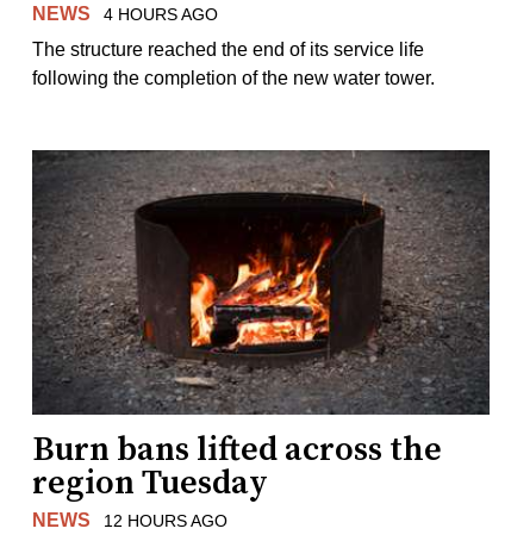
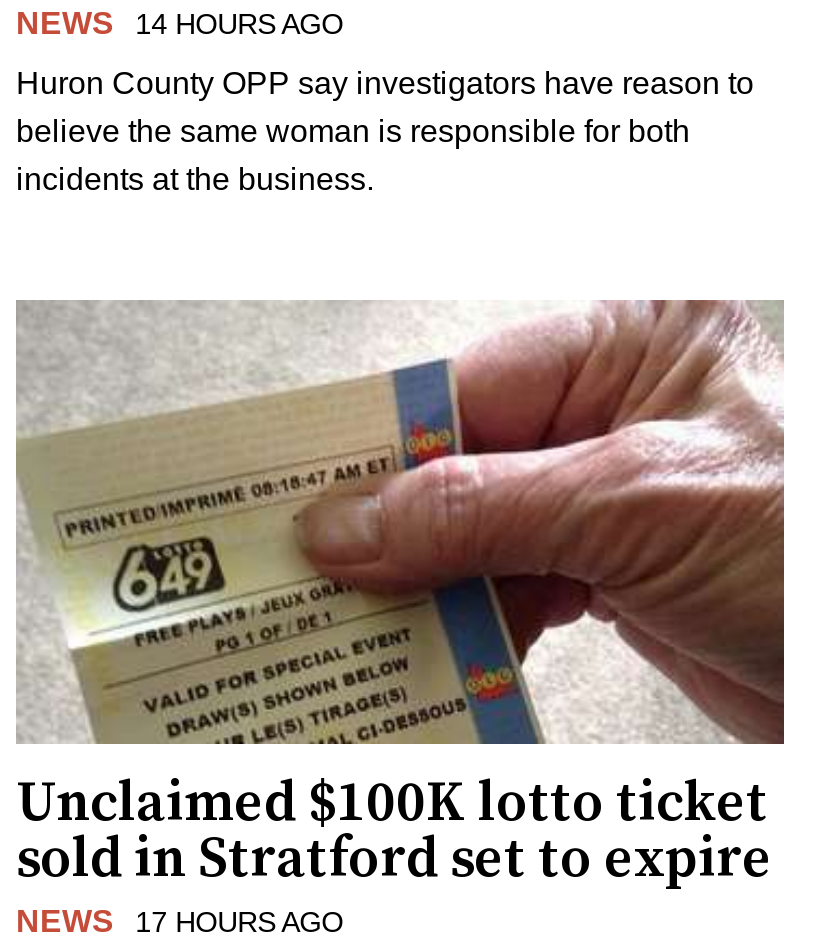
[32,3,218,23] NEWS 4 HOURS AGO -> [16,5,343,39] NEWS 14 HOURS AGO
[32,40,435,89] The structure reached the end of its service life | following the completion of the new water tower. -> [16,67,754,197] Huron County OPP say investigators have reason to | believe the same woman is responsible for both | incidents at the business.
[32,149,491,504] [image] | Burn bans lifted across the | region Tuesday -> [16,298,784,894] [image] | Unclaimed $100K lotto ticket | sold in Stratford set to expire
[32,510,227,530] NEWS 12 HOURS AGO -> [16,904,343,938] NEWS 17 HOURS AGO

